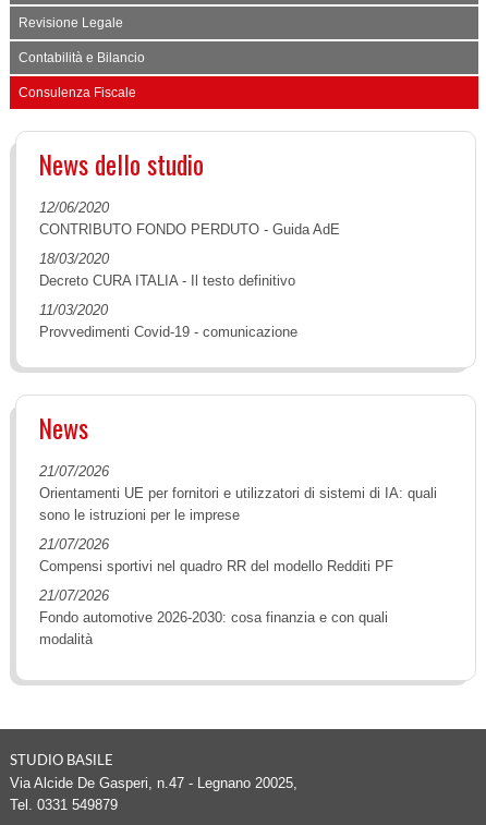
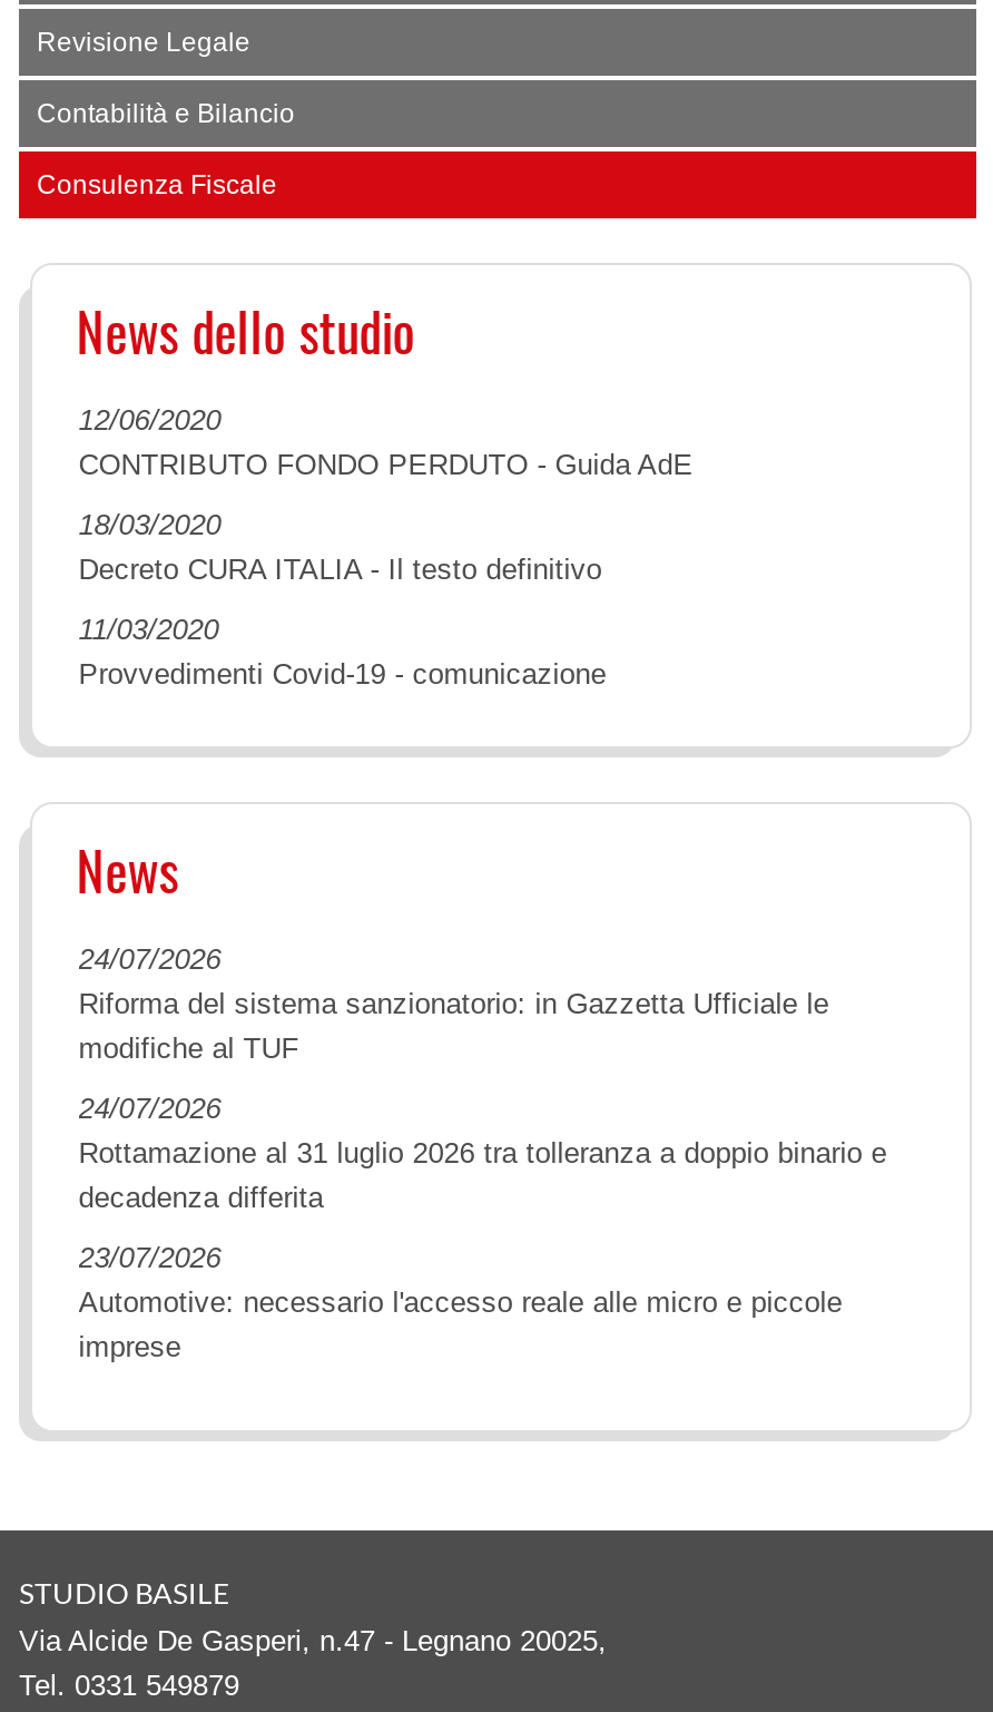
[39,463,437,523] 21/07/2026 | Orientamenti UE per fornitori e utilizzatori di sistemi di IA: quali | sono le istruzioni per le imprese -> [79,941,829,1064] 24/07/2026 | Riforma del sistema sanzionatorio: in Gazzetta Ufficiale le | modifiche al TUF
[39,536,393,574] 21/07/2026 | Compensi sportivi nel quadro RR del modello Redditi PF -> [79,1091,887,1213] 24/07/2026 | Rottamazione al 31 luglio 2026 tra tolleranza a doppio binario e | decadenza differita
[39,587,388,647] 21/07/2026 | Fondo automotive 2026-2030: cosa finanzia e con quali | modalità -> [79,1240,842,1362] 23/07/2026 | Automotive: necessario l'accesso reale alle micro e piccole | imprese

